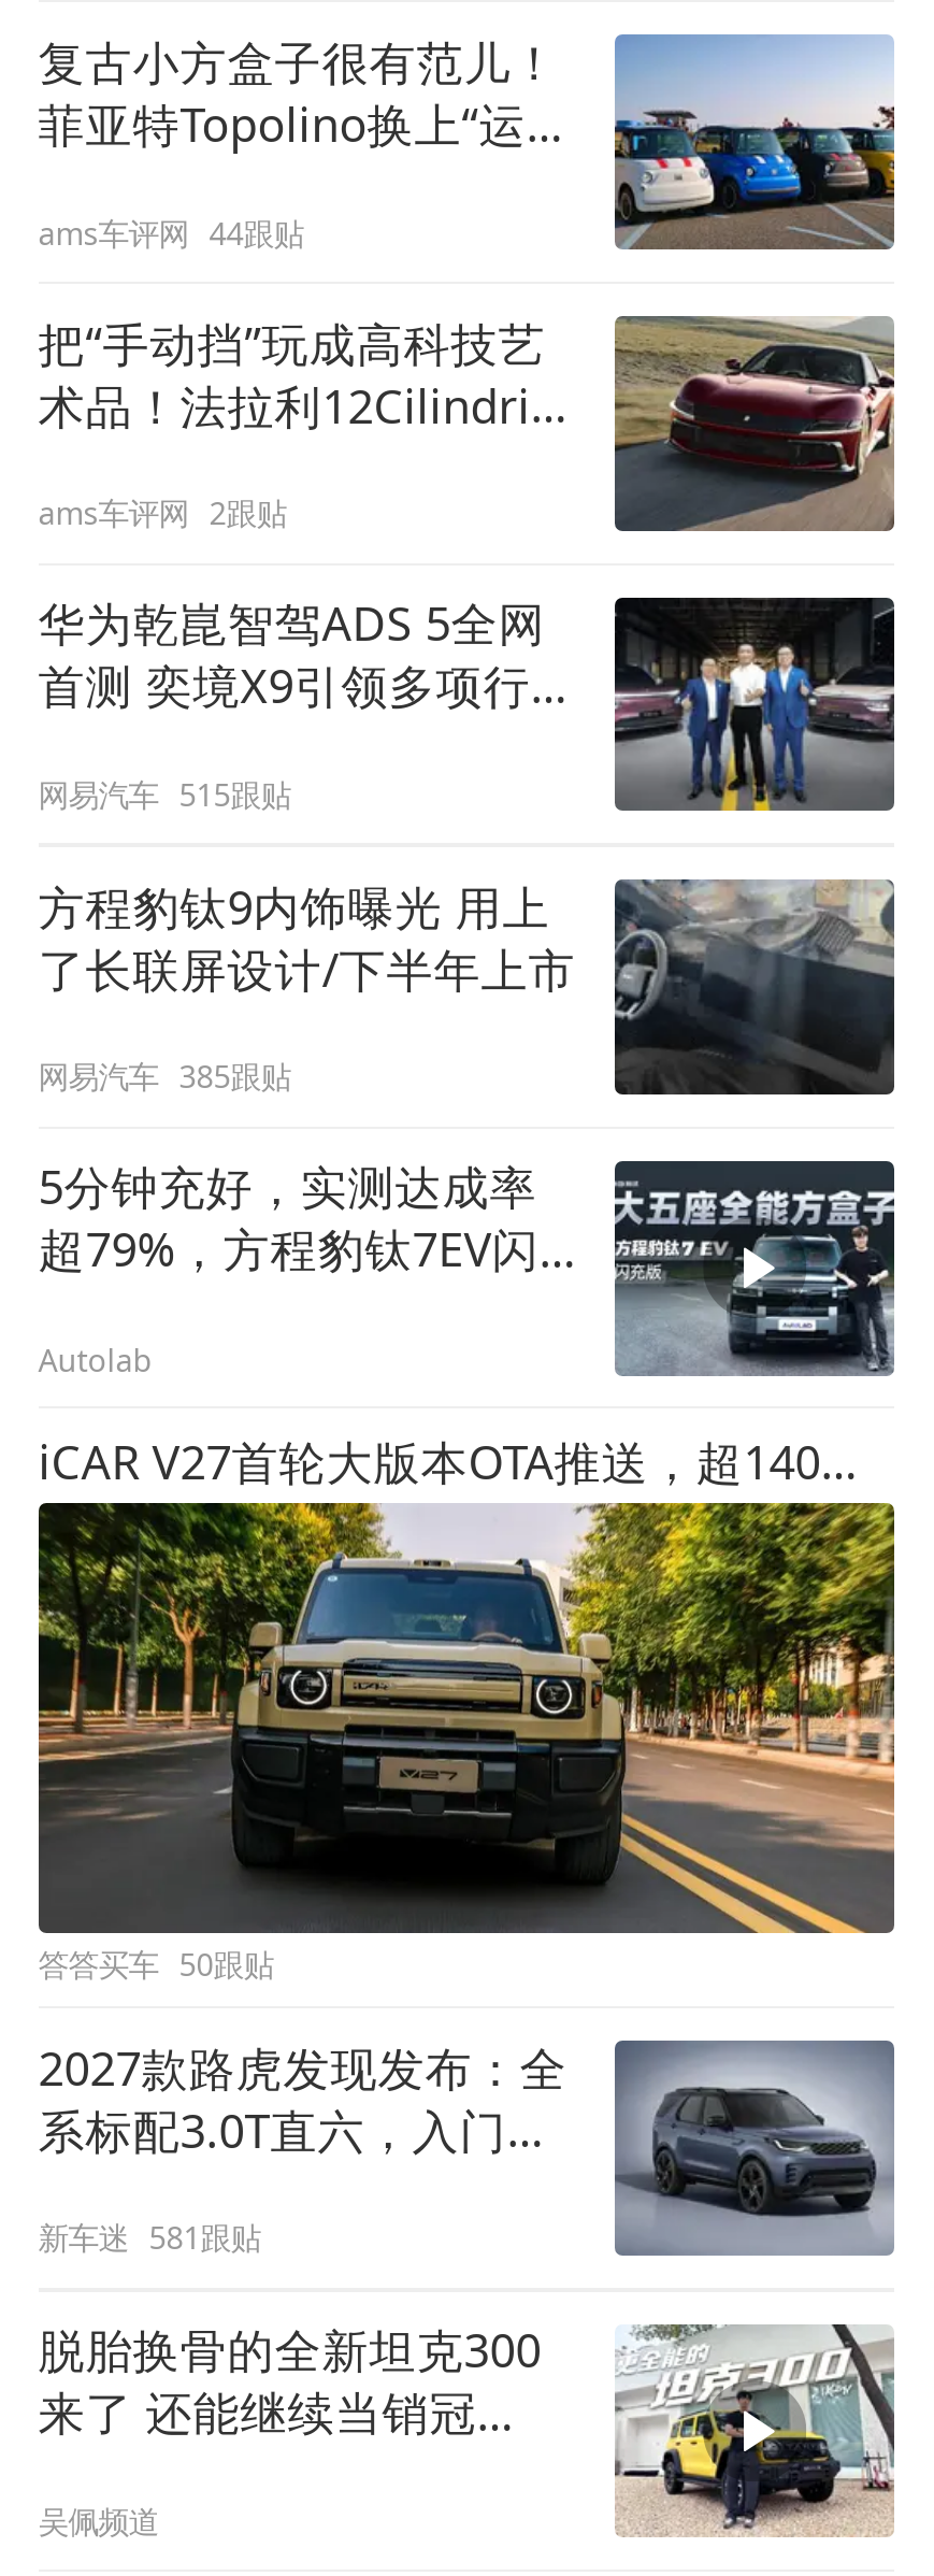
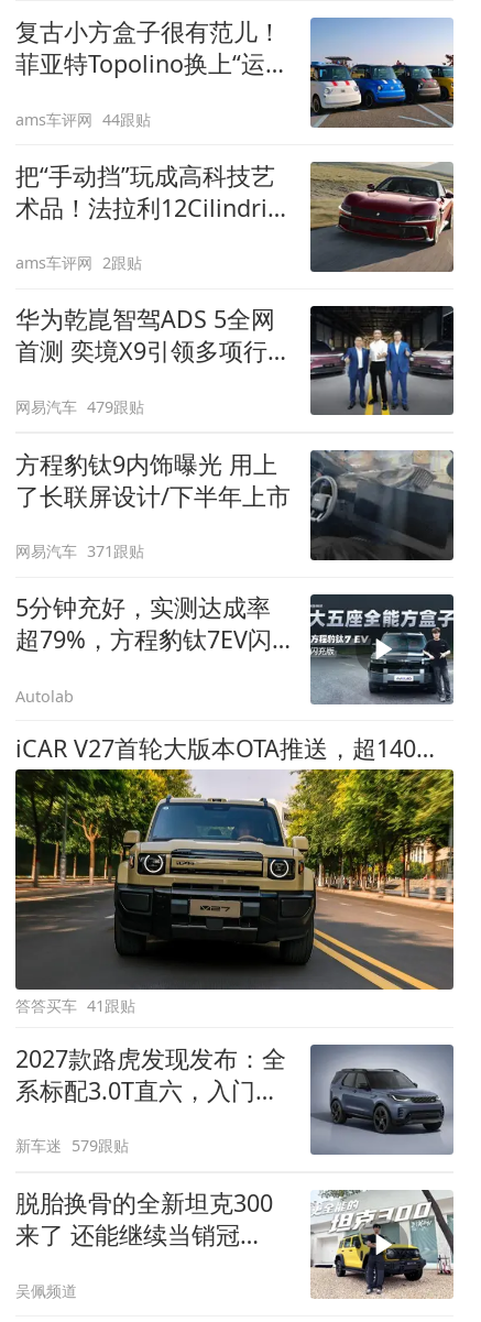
[38,773,291,814] 网易汽车 515跟贴 -> [15,396,145,417] 网易汽车 479跟贴
[38,1056,291,1097] 网易汽车 385跟贴 -> [15,541,145,562] 网易汽车 371跟贴
[38,1943,274,1984] 答答买车 50跟贴 -> [15,995,136,1016] 答答买车 41跟贴
[38,2218,261,2258] 新车迷 581跟贴 -> [15,1135,129,1156] 新车迷 579跟贴

